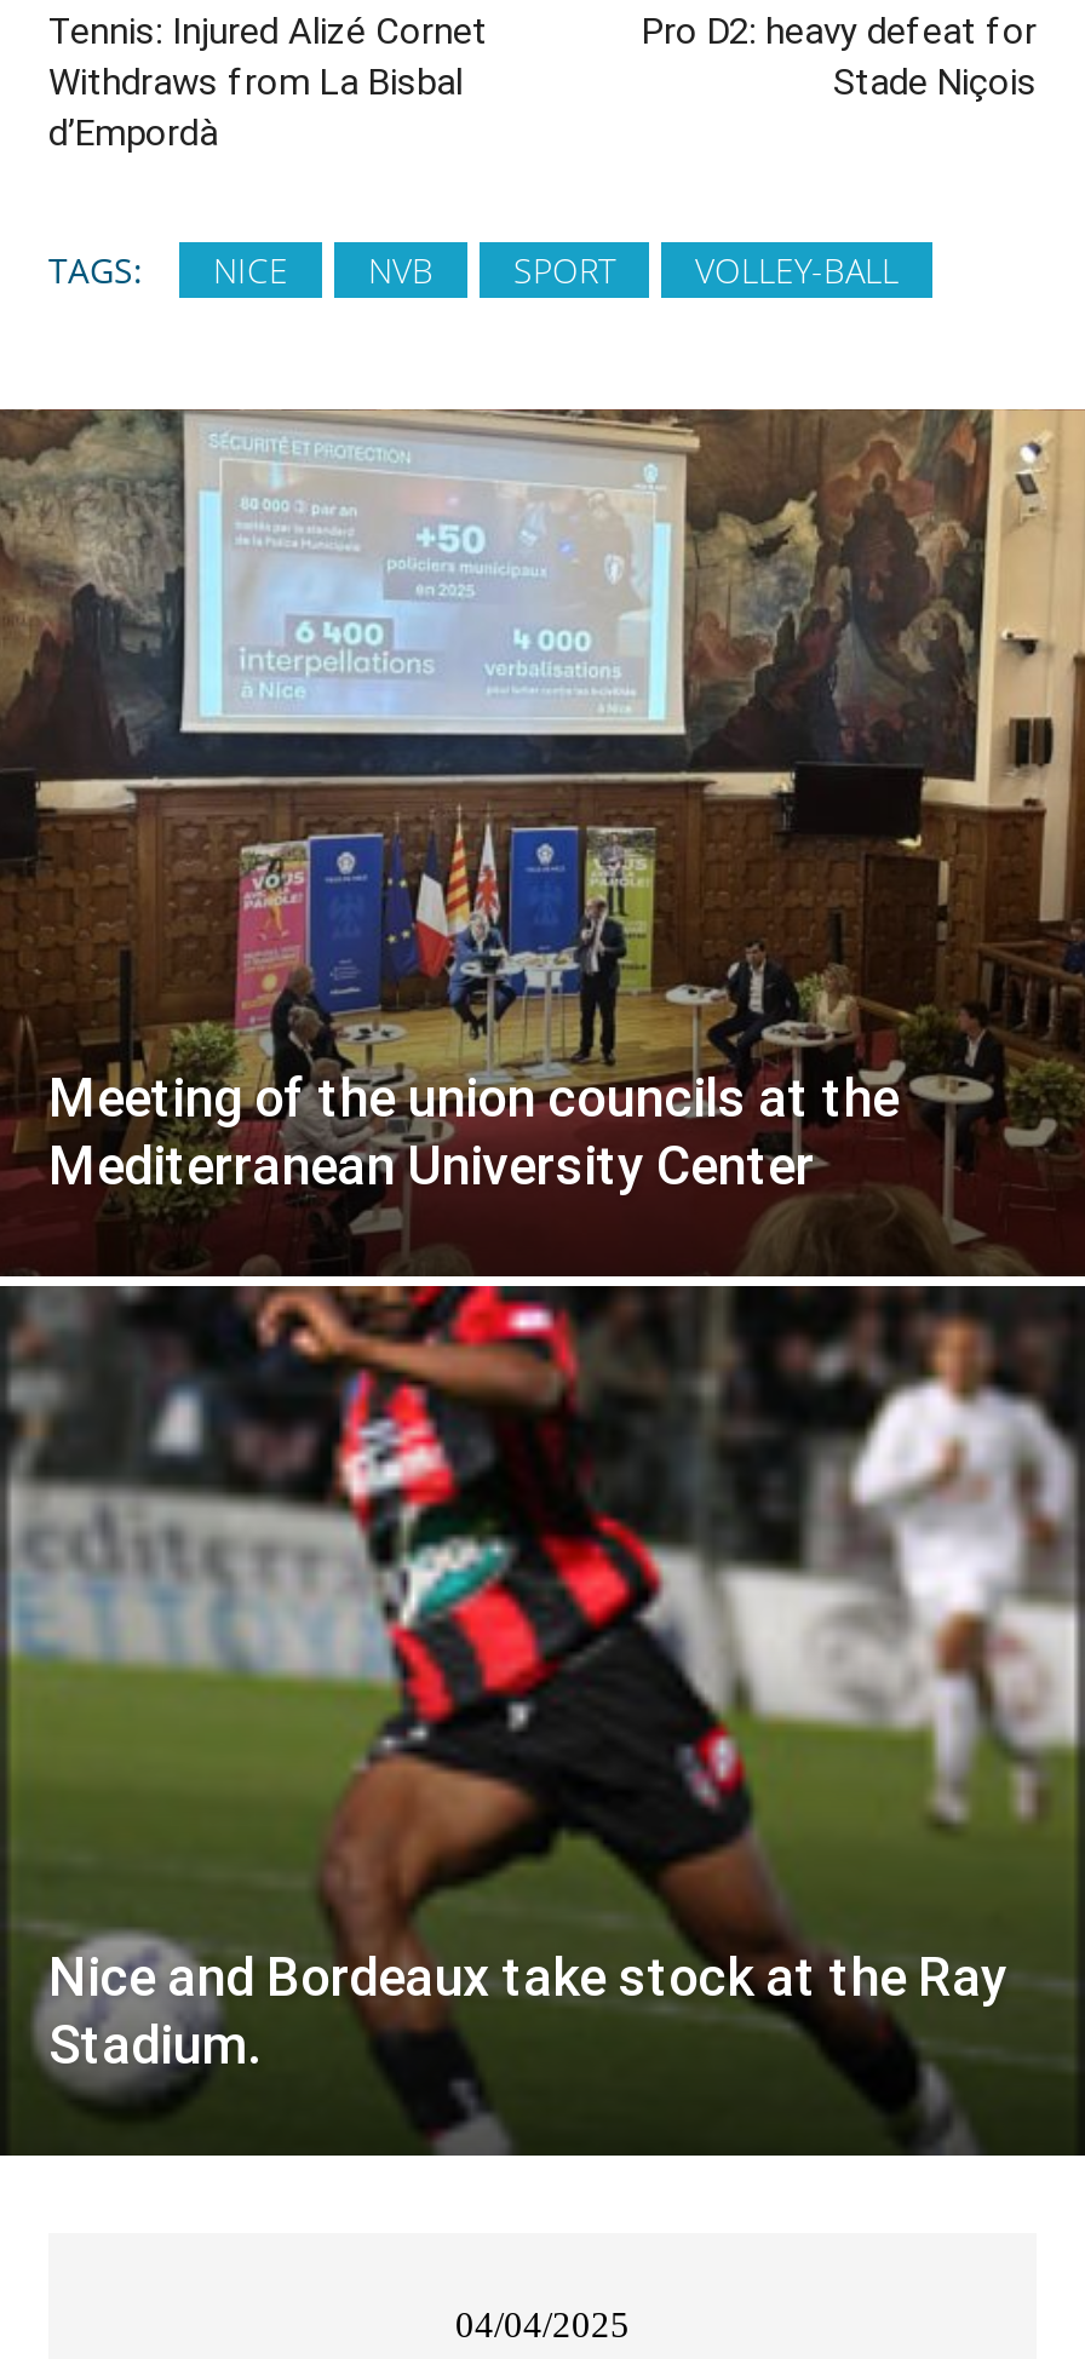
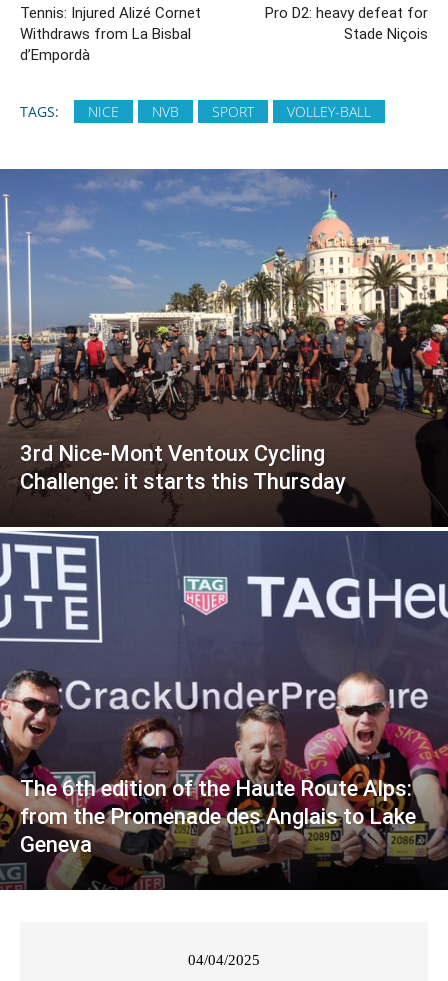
[7,407,1078,1197] [image] | Meeting of the union councils at the | Mediterranean University Center -> [3,168,445,494] [image] | 3rd Nice-Mont Ventoux Cycling | Challenge: it starts this Thursday
[7,1211,1078,2156] [image] | Nice and Bordeaux take stock at the Ray | Stadium. -> [3,502,445,890] [image] | The 6th edition of the Haute Route Alps: | from the Promenade des Anglais to Lake | Geneva

